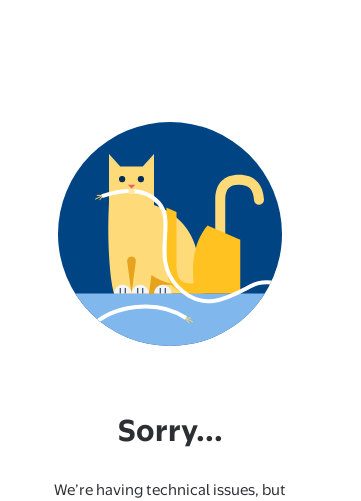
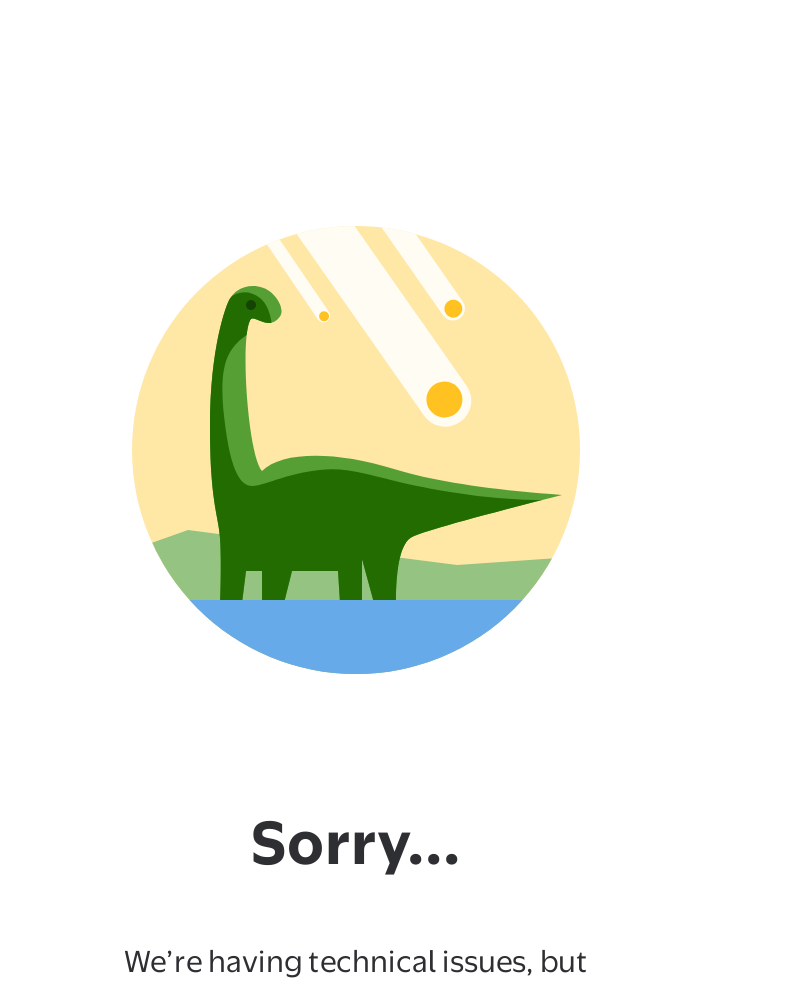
[57,121,283,324] [image] -> [132,226,580,628] [image]

